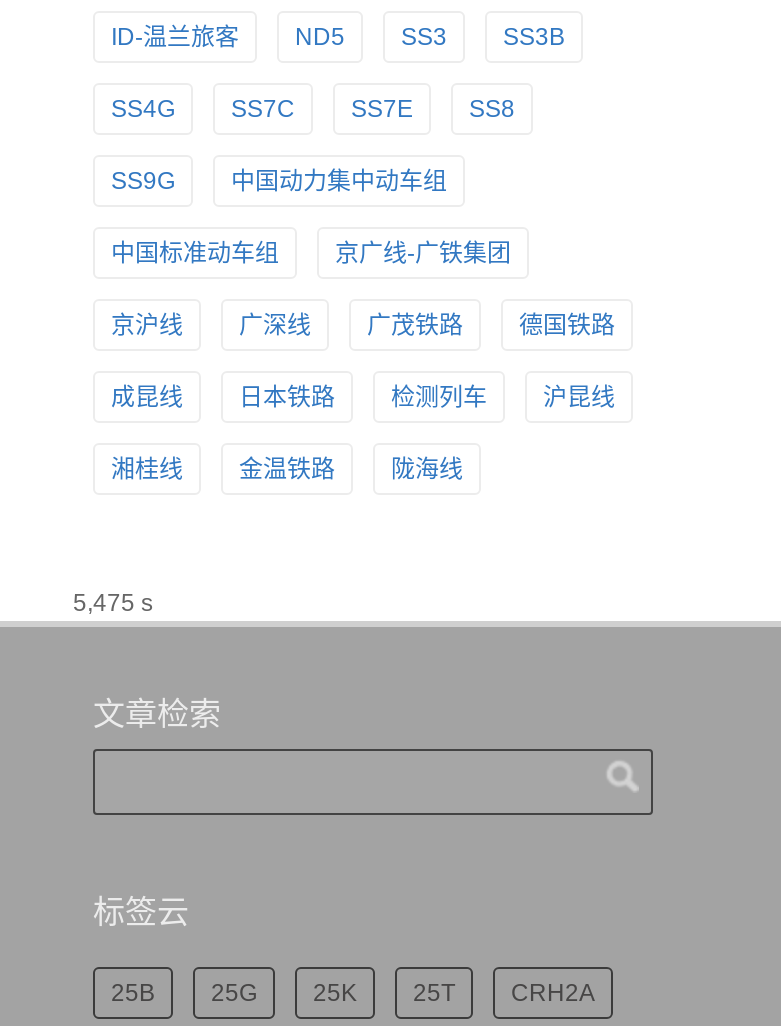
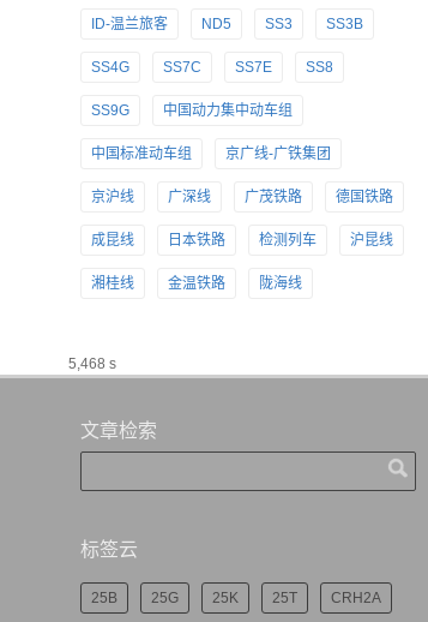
[73,590,153,618] 5,475 s -> [68,356,116,373] 5,468 s

